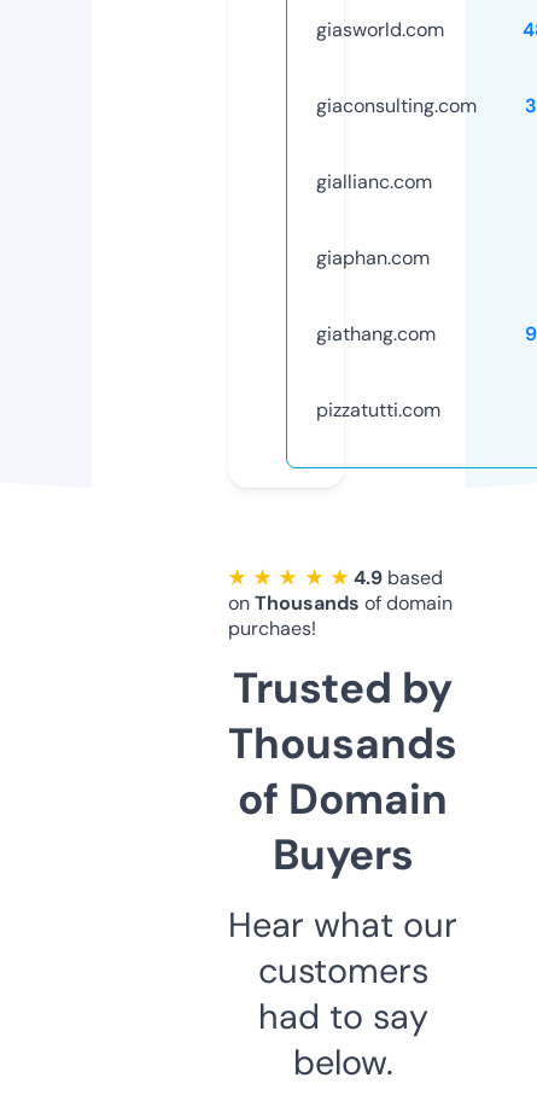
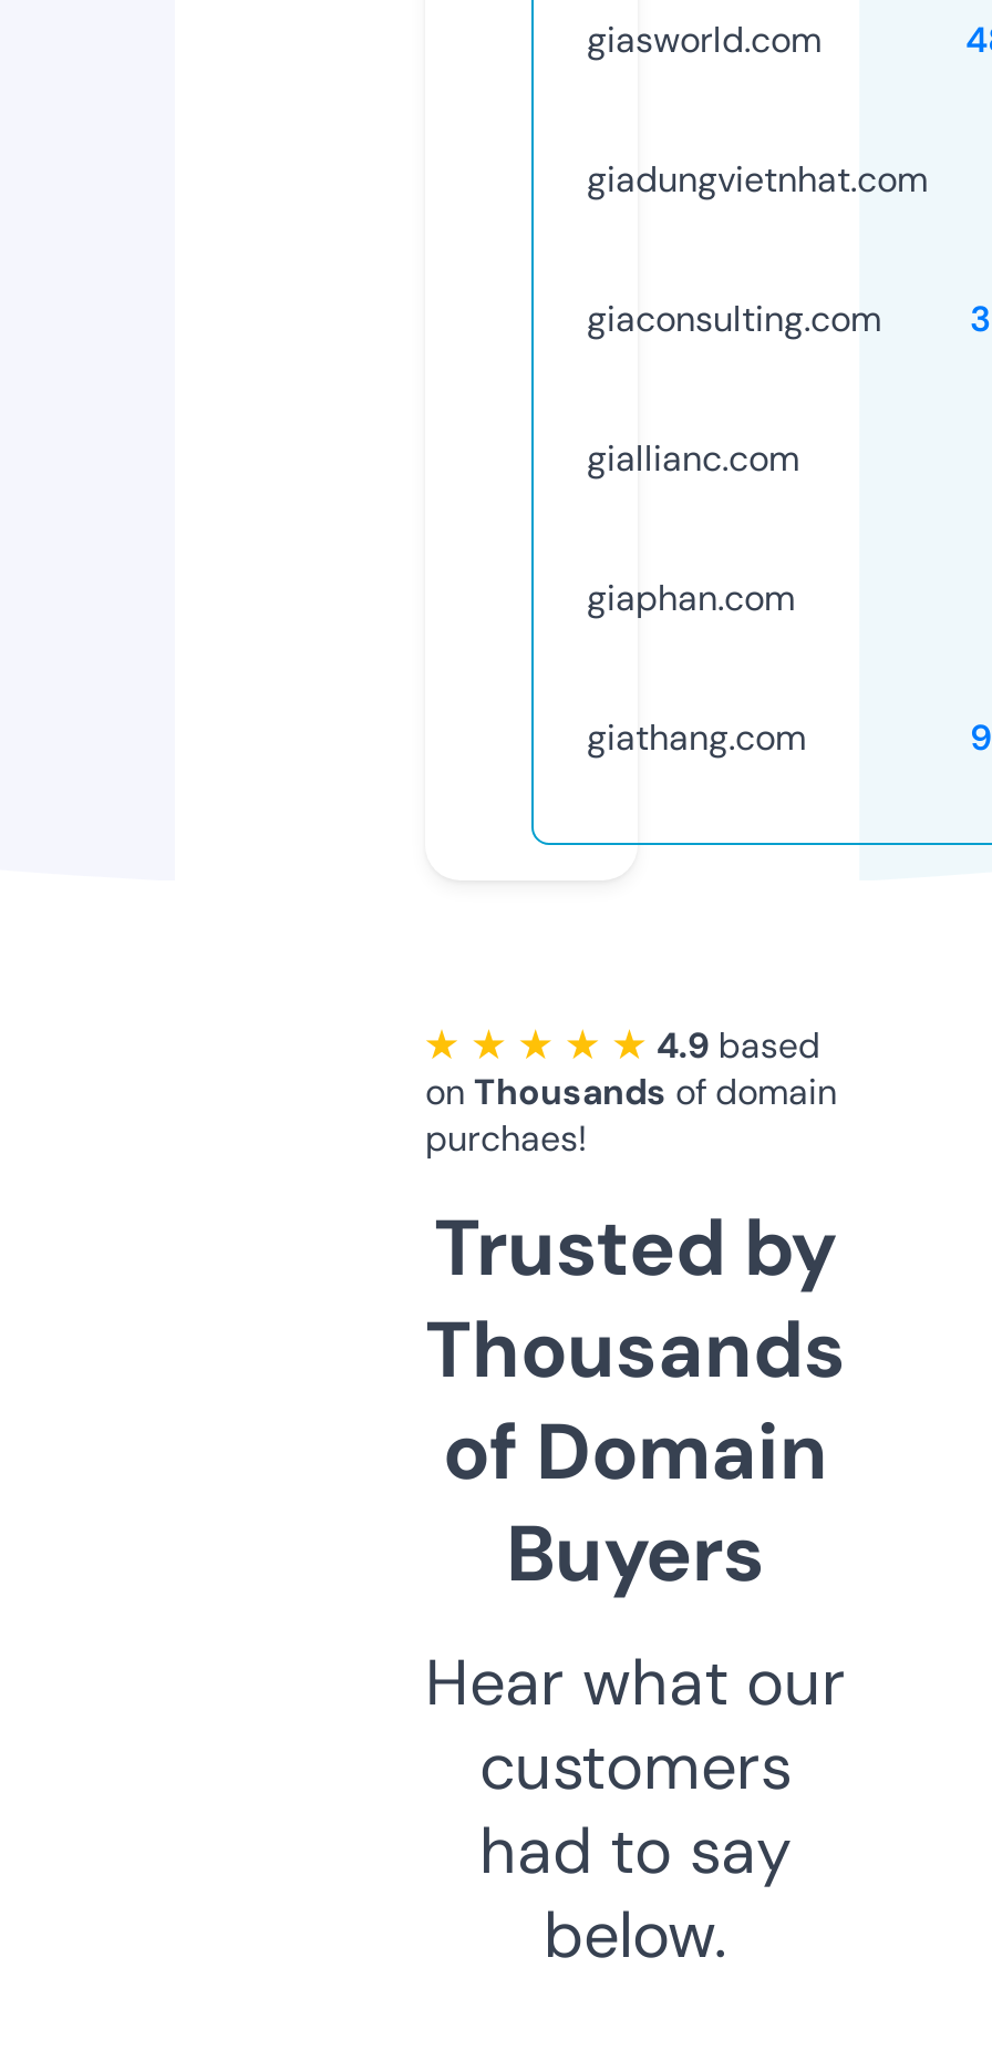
none -> [587,156,928,202] giadungvietnhat.com
moved [316,93,477,346] -> [587,295,881,760]: giaconsulting.com | giallianc.com | giaphan.com | giathang.com
[316,397,440,422] pizzatutti.com -> none

